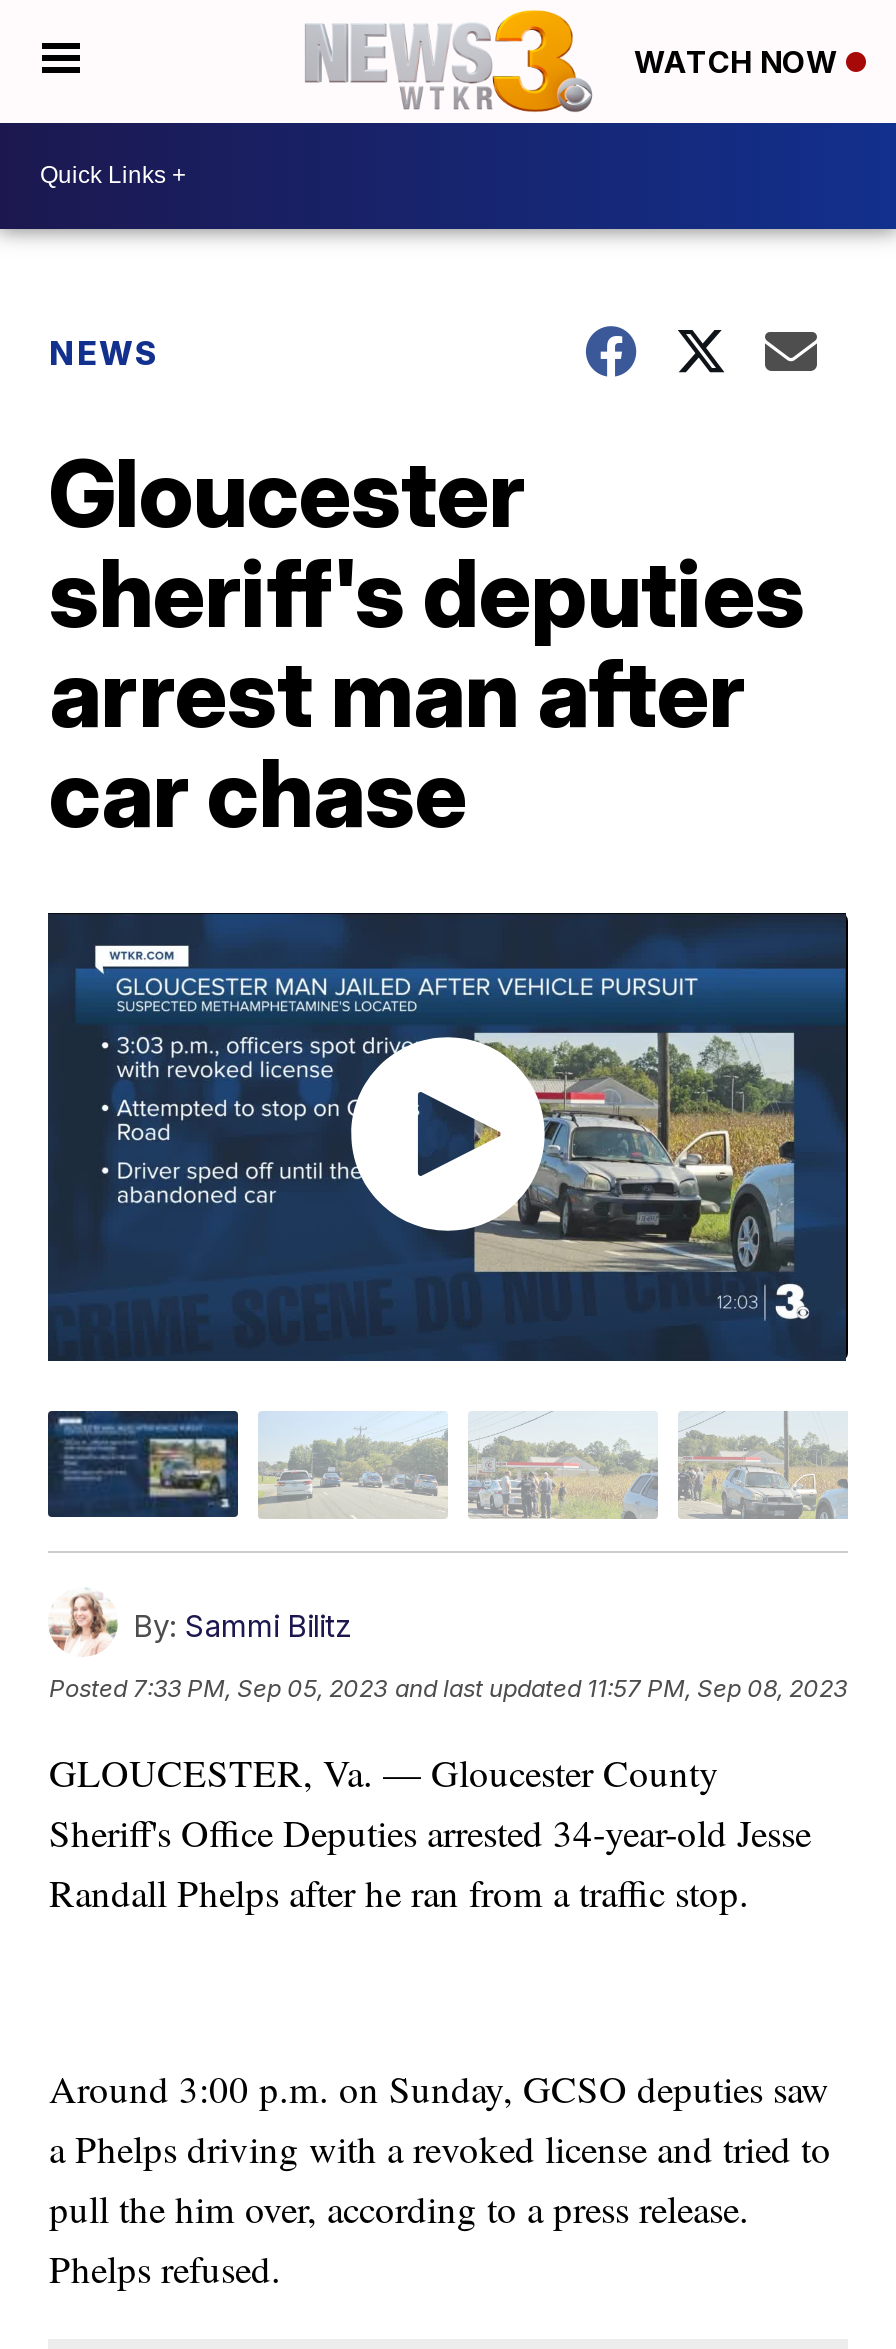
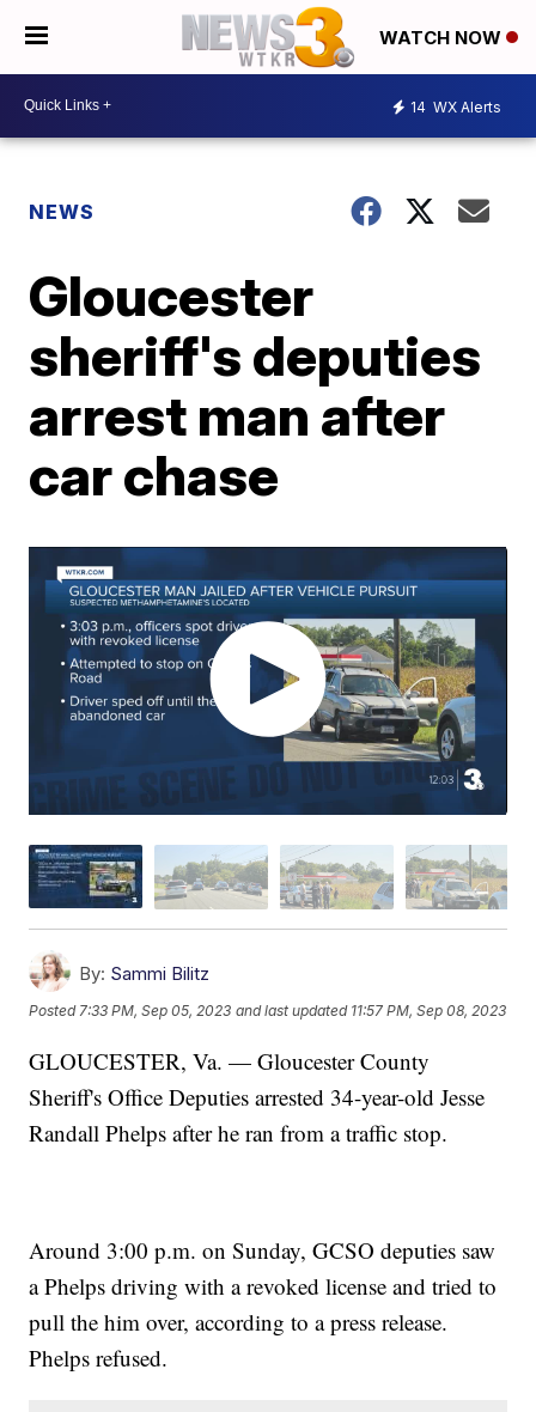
none -> [410,98,501,116] 14 WX Alerts

